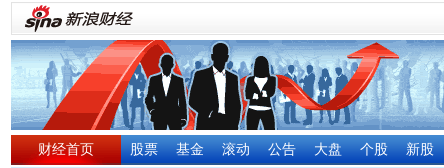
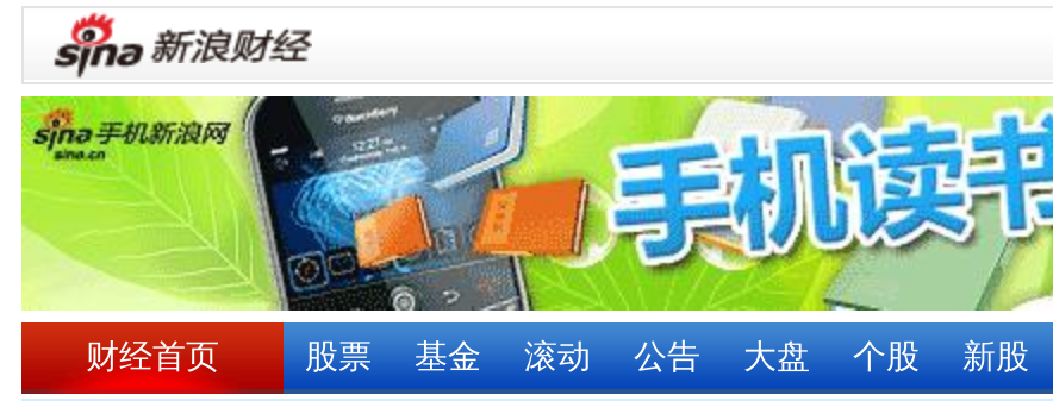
[10,39,441,131] [image] -> [19,94,1046,313] [image]

